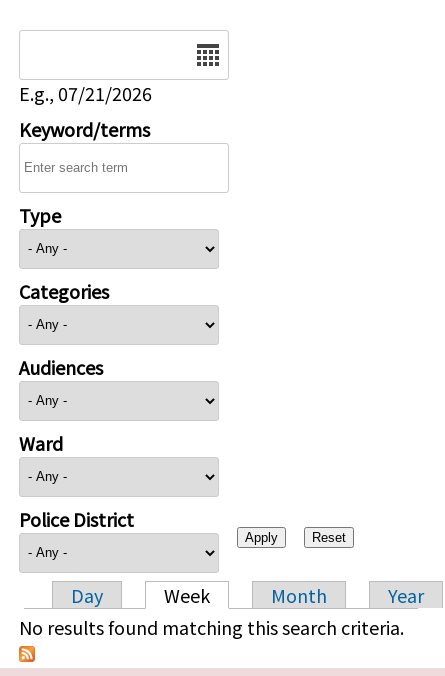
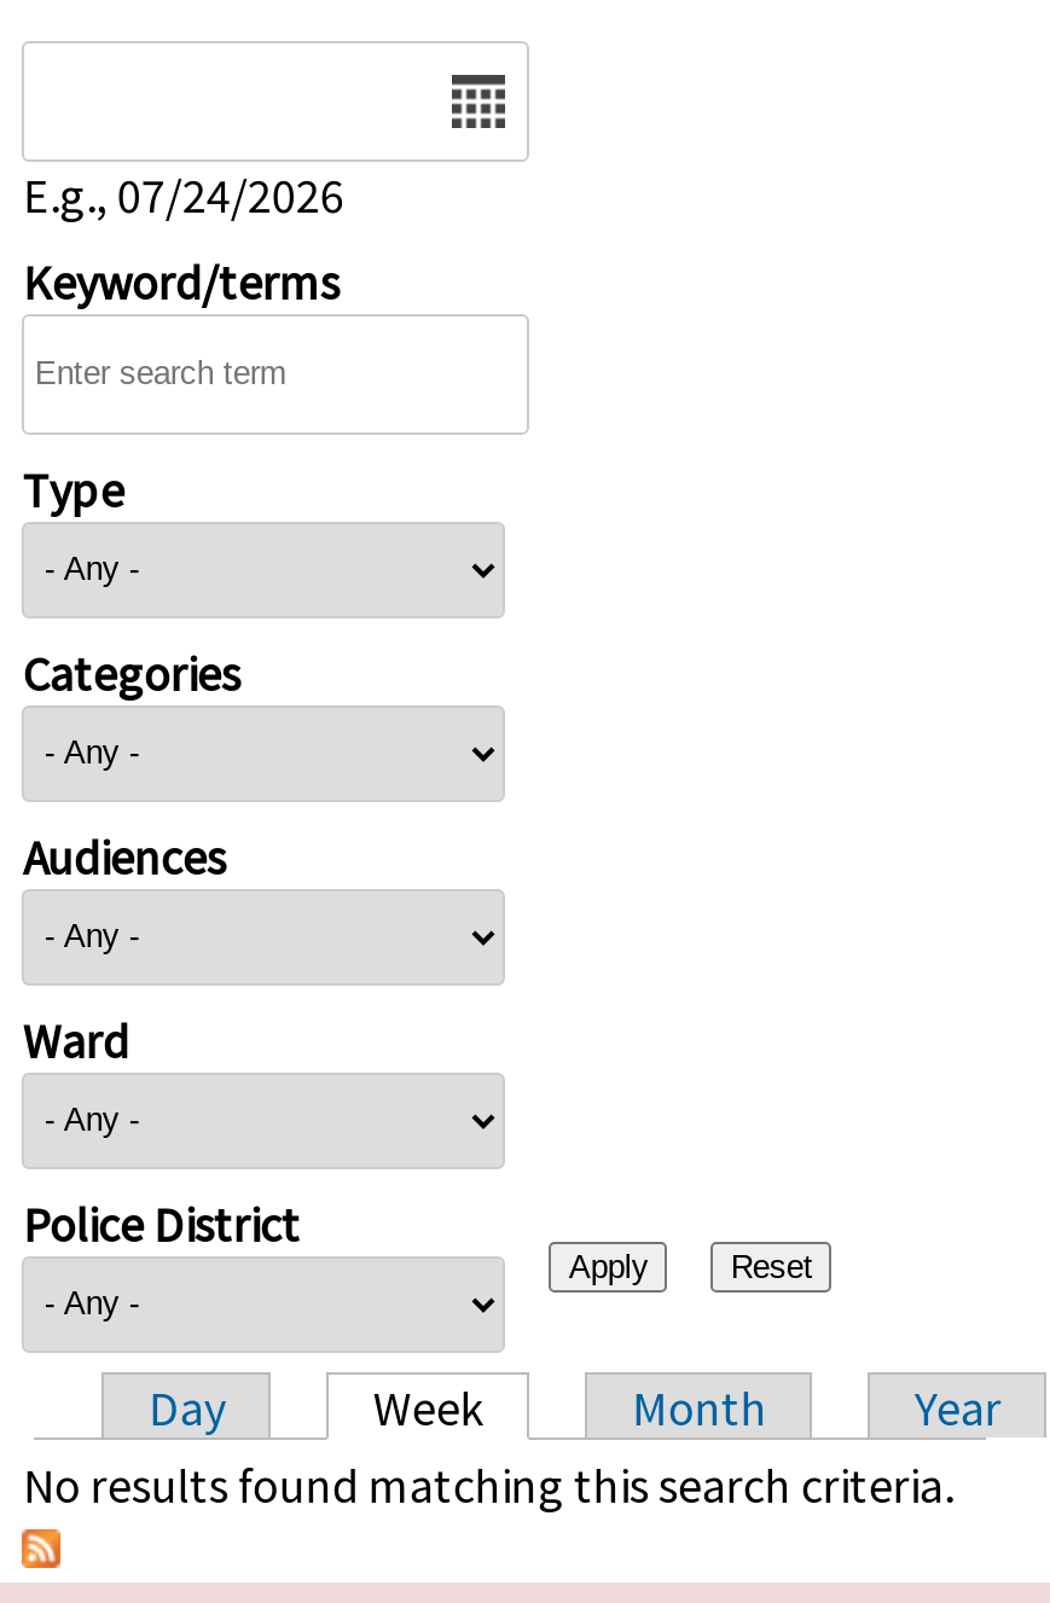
[19,79,152,105] E.g., 07/21/2026 -> [23,161,344,223] E.g., 07/24/2026

